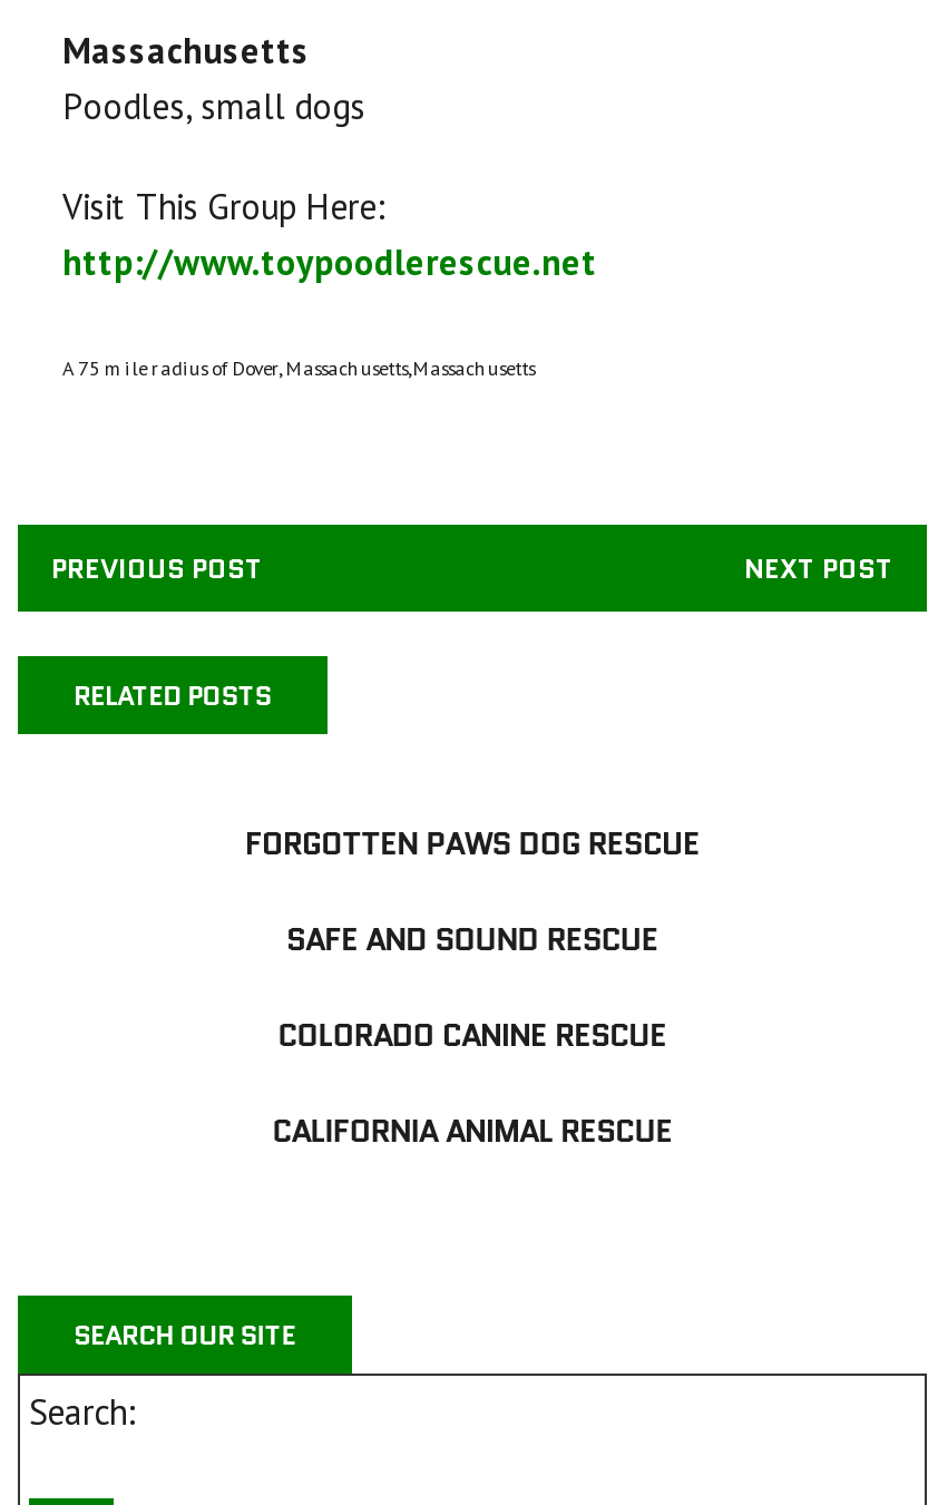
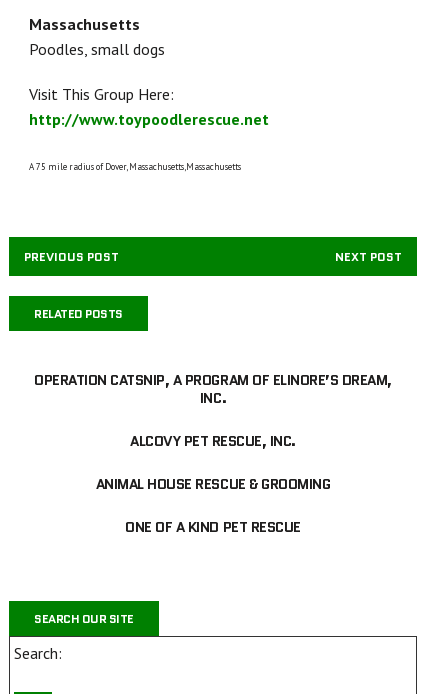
[245,821,700,866] FORGOTTEN PAWS DOG RESCUE -> [34,370,392,408] OPERATION CATSNIP, A PROGRAM OF ELINORE’S DREAM, | INC.
[286,917,658,962] SAFE AND SOUND RESCUE -> [130,431,296,451] ALCOVY PET RESCUE, INC.
[278,1013,667,1058] COLORADO CANINE RESCUE -> [96,474,330,494] ANIMAL HOUSE RESCUE & GROOMING
[272,1109,672,1153] CALIFORNIA ANIMAL RESCUE -> [125,517,301,537] ONE OF A KIND PET RESCUE

